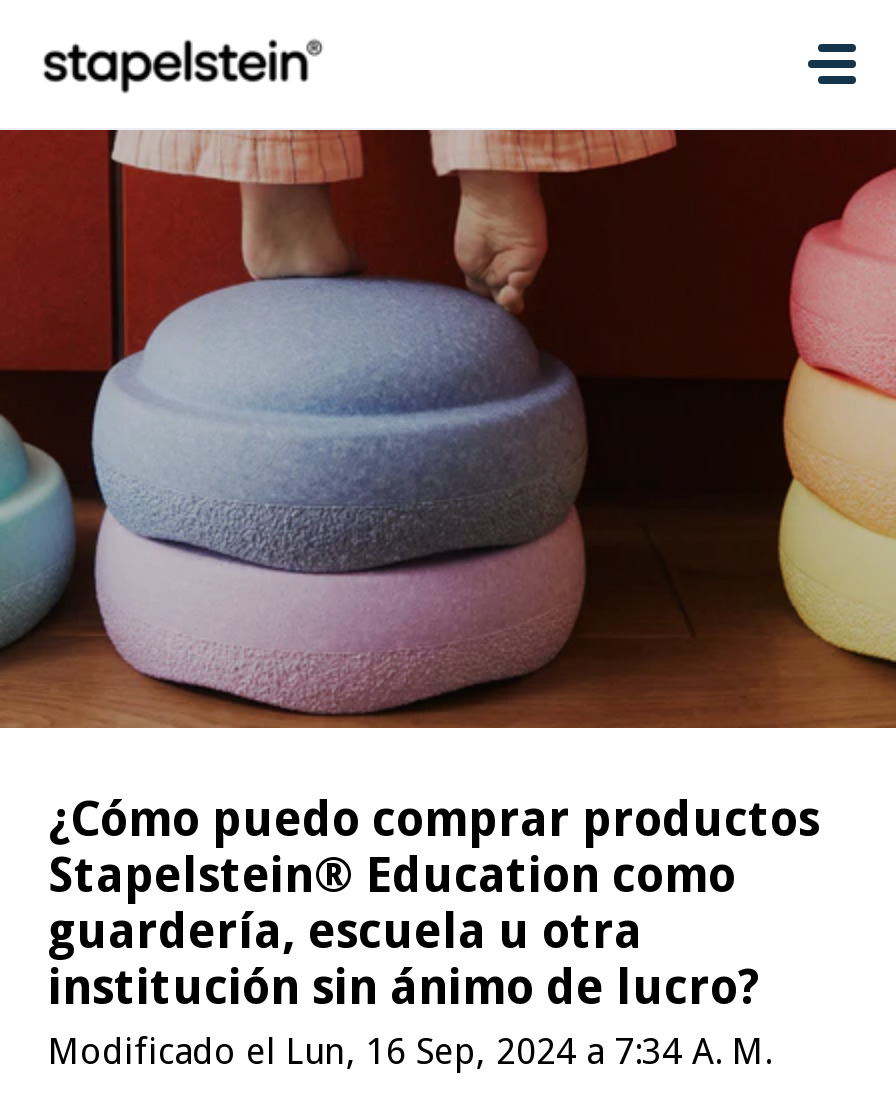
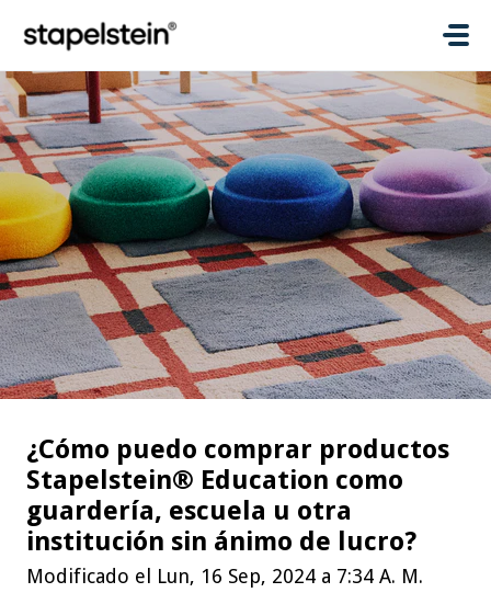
[6,128,890,730] [image] -> [3,70,488,400] [image]

